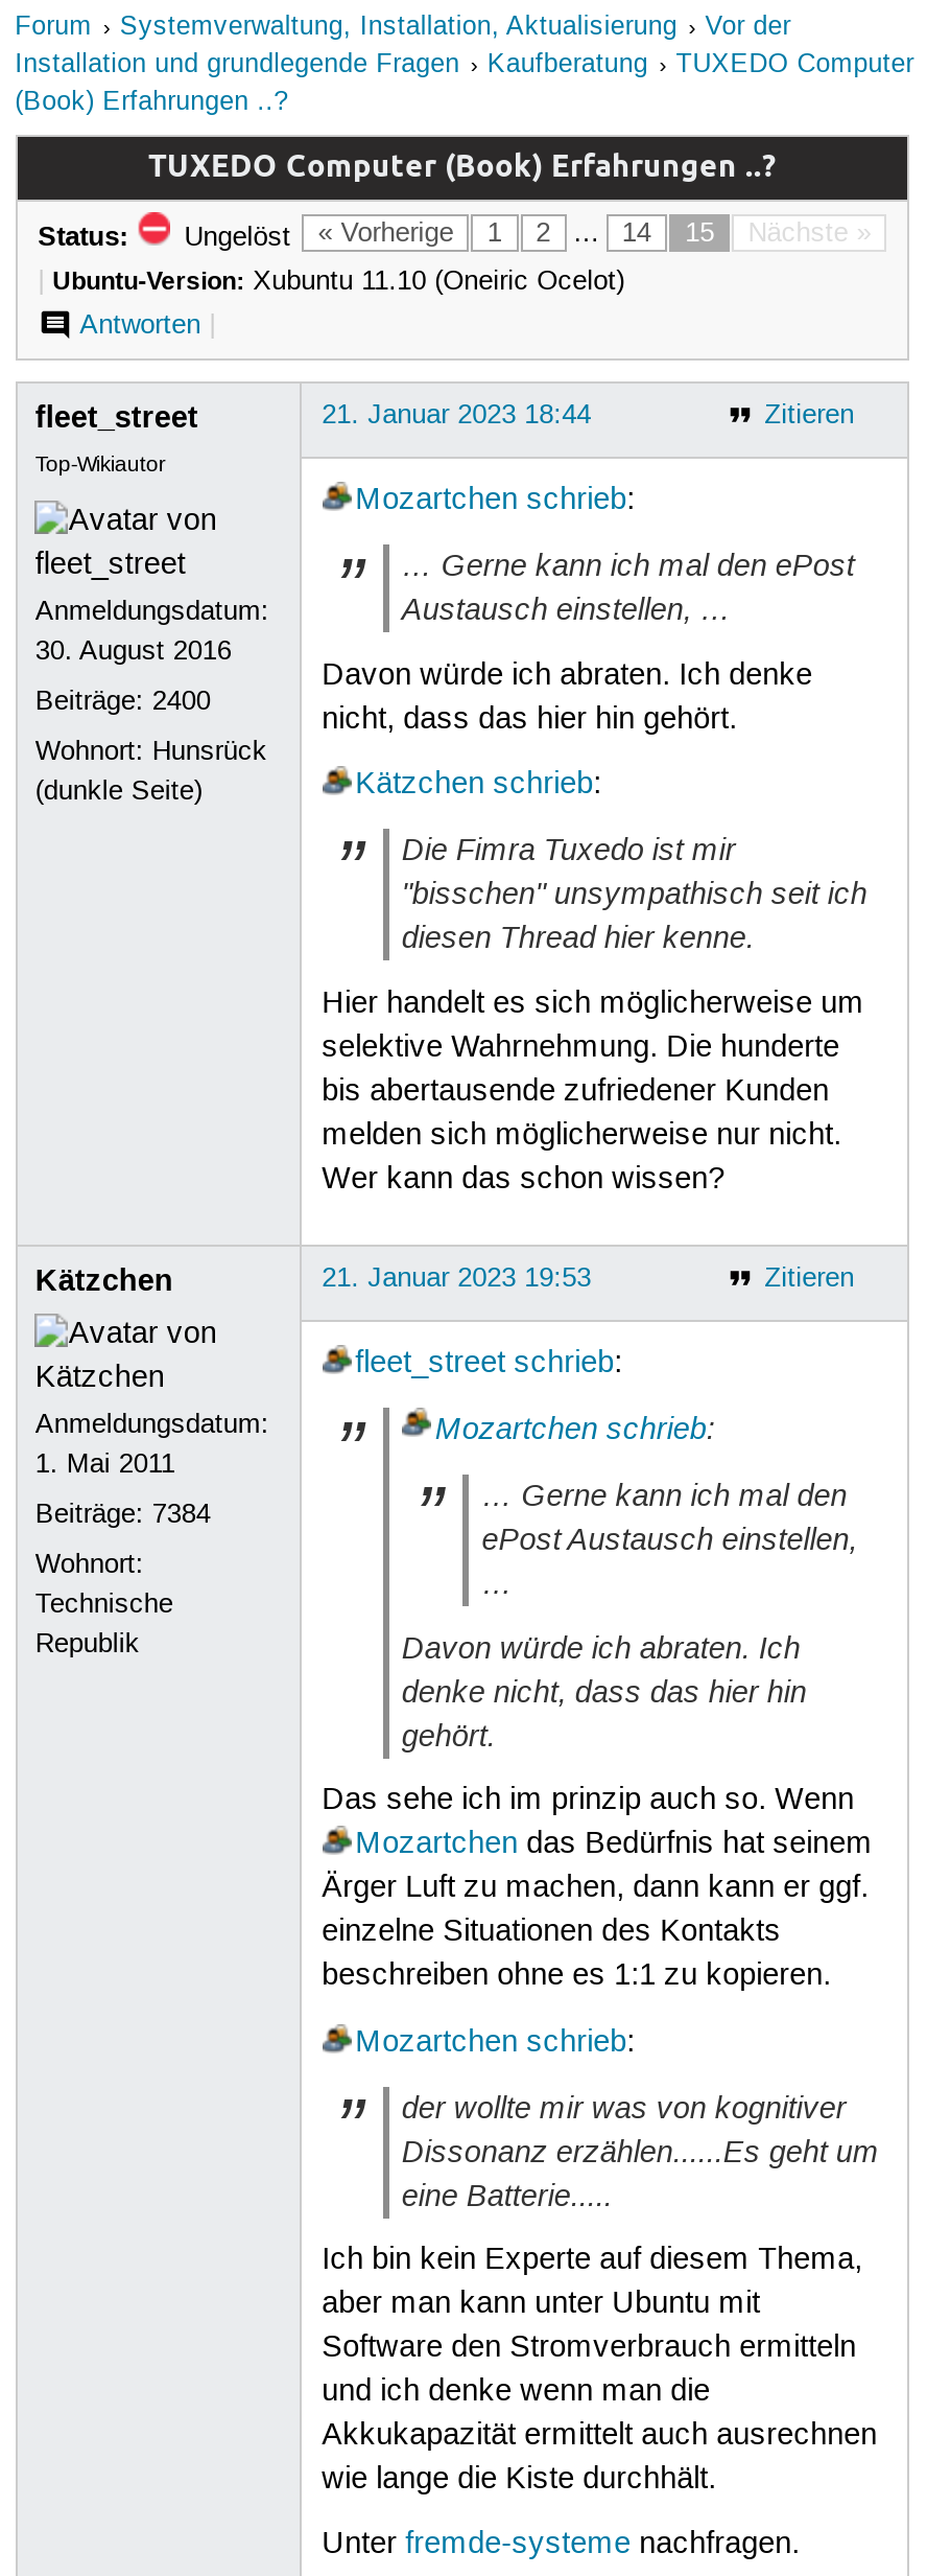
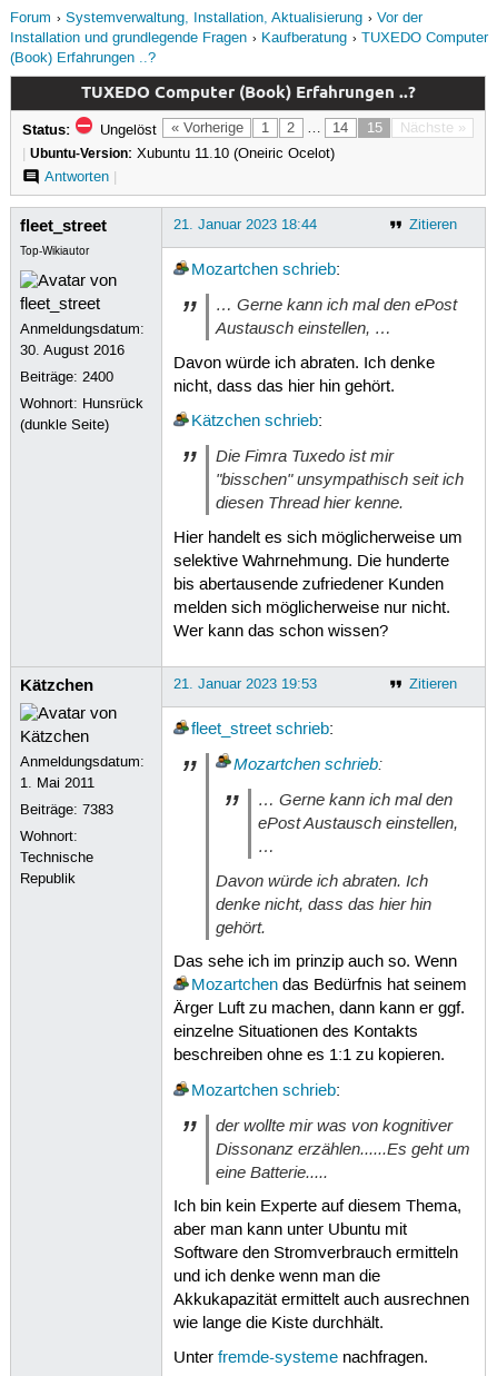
[35,1497,211,1531] Beiträge: 7384 -> [20,801,114,818] Beiträge: 7383

